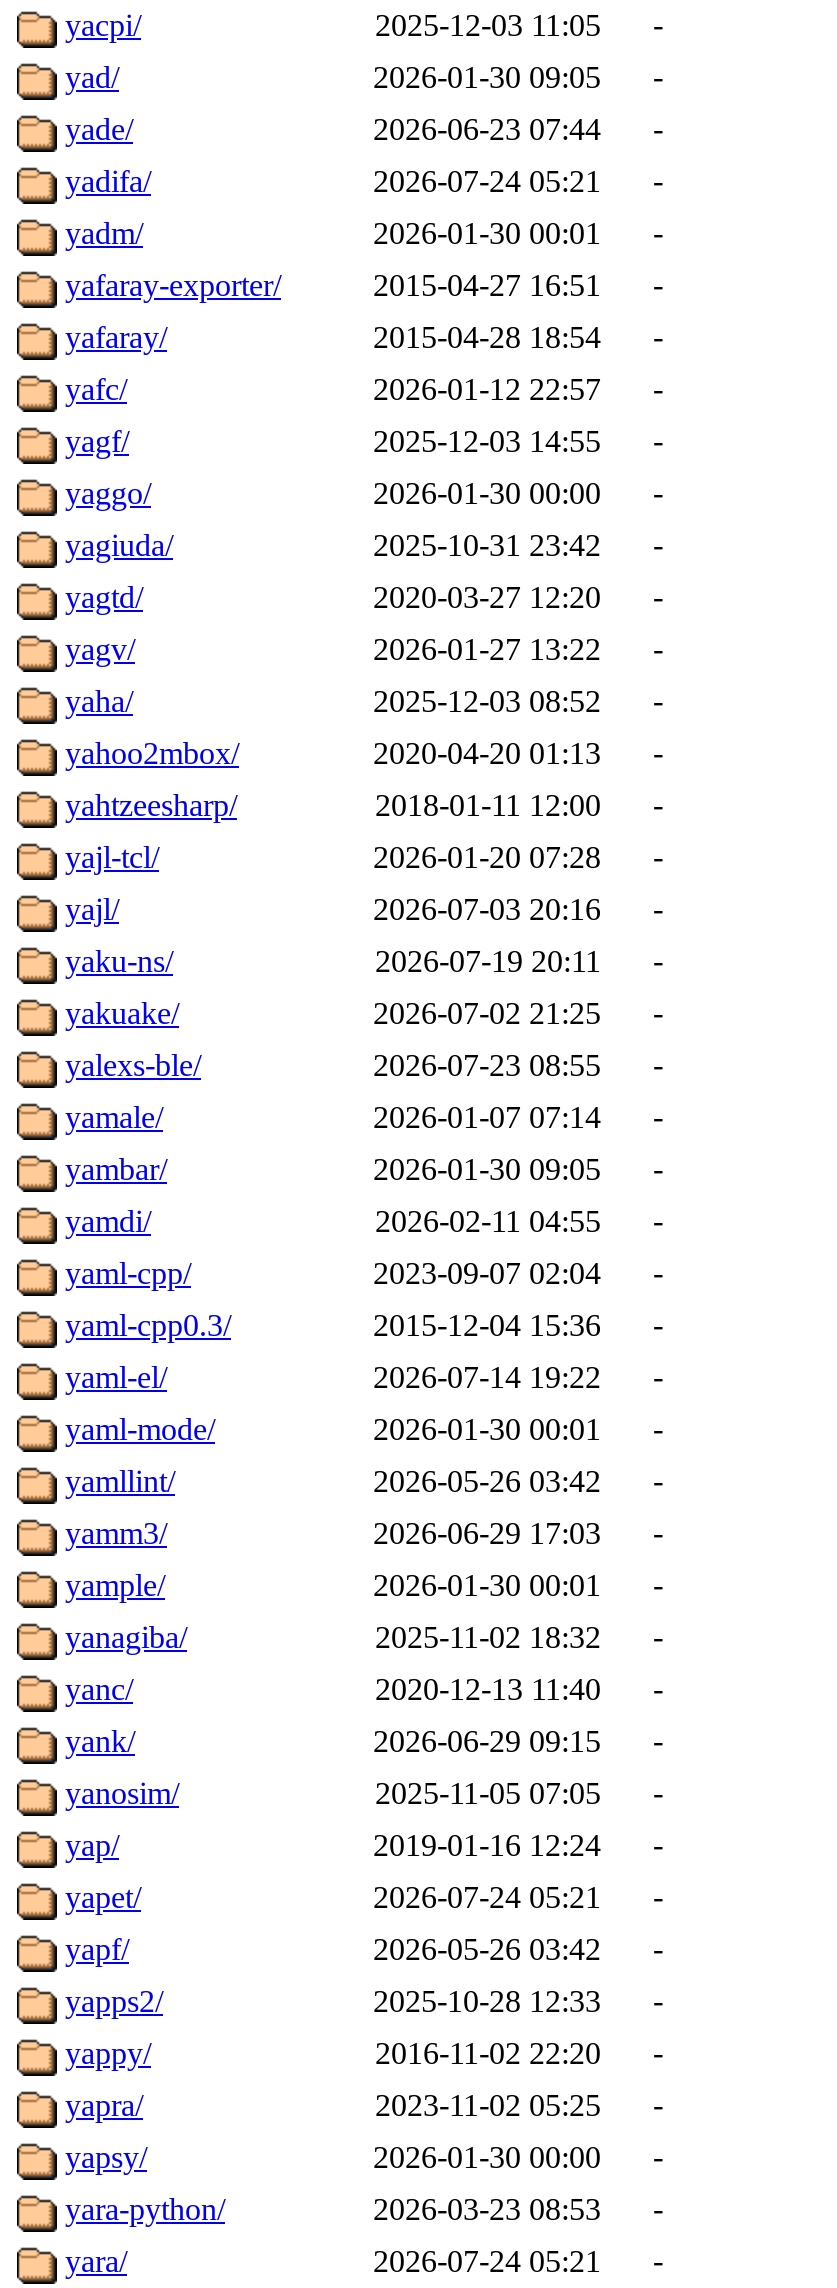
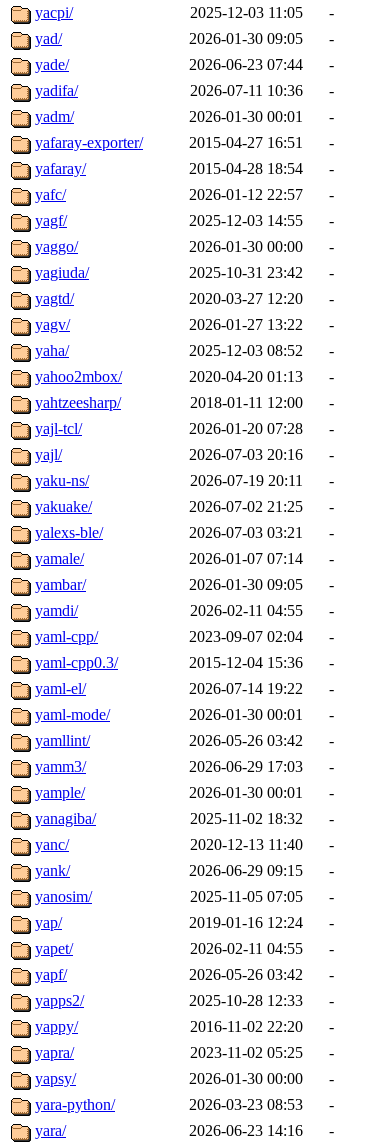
[373,165,601,199] 2026-07-24 05:21 -> [190,82,303,99] 2026-07-11 10:36
[373,1049,601,1083] 2026-07-23 08:55 -> [189,524,303,541] 2026-07-03 03:21
[373,1881,601,1915] 2026-07-24 05:21 -> [190,940,303,957] 2026-02-11 04:55
[373,2245,601,2279] 2026-07-24 05:21 -> [189,1122,303,1139] 2026-06-23 14:16

